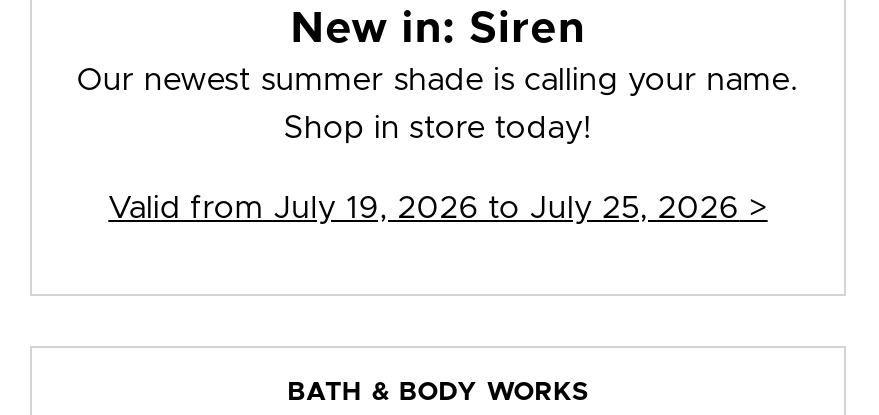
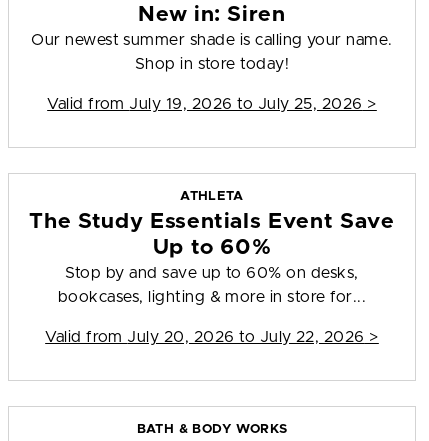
none -> [29,190,395,345] ATHLETA | The Study Essentials Event Save | Up to 60% | Stop by and save up to 60% on desks, | bookcases, lighting & more in store for... | Valid from July 20, 2026 to July 22, 2026 >

